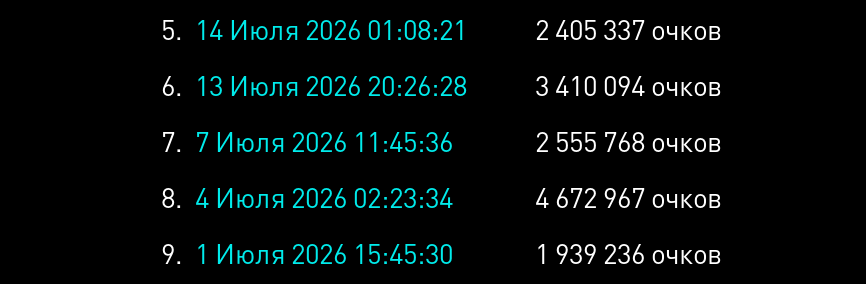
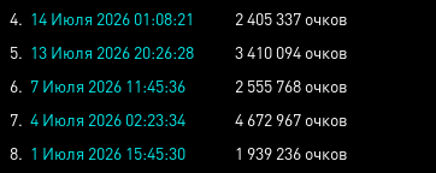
[161,10,723,46] 5. 14 Июля 2026 01:08:21 2 405 337 очков -> [10,7,348,29] 4. 14 Июля 2026 01:08:21 2 405 337 очков
[161,66,723,102] 6. 13 Июля 2026 20:26:28 3 410 094 очков -> [10,41,348,62] 5. 13 Июля 2026 20:26:28 3 410 094 очков
[161,122,453,158] 7. 7 Июля 2026 11:45:36 -> [10,74,185,96] 6. 7 Июля 2026 11:45:36
[161,178,453,214] 8. 4 Июля 2026 02:23:34 -> [10,108,185,130] 7. 4 Июля 2026 02:23:34
[161,234,453,270] 9. 1 Июля 2026 15:45:30 -> [10,142,185,163] 8. 1 Июля 2026 15:45:30

